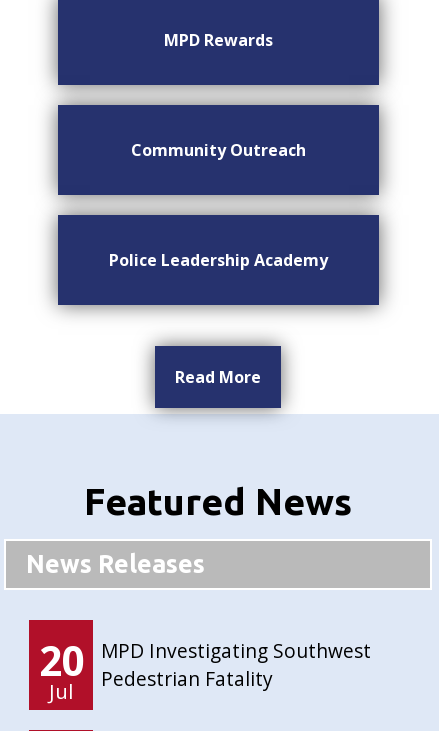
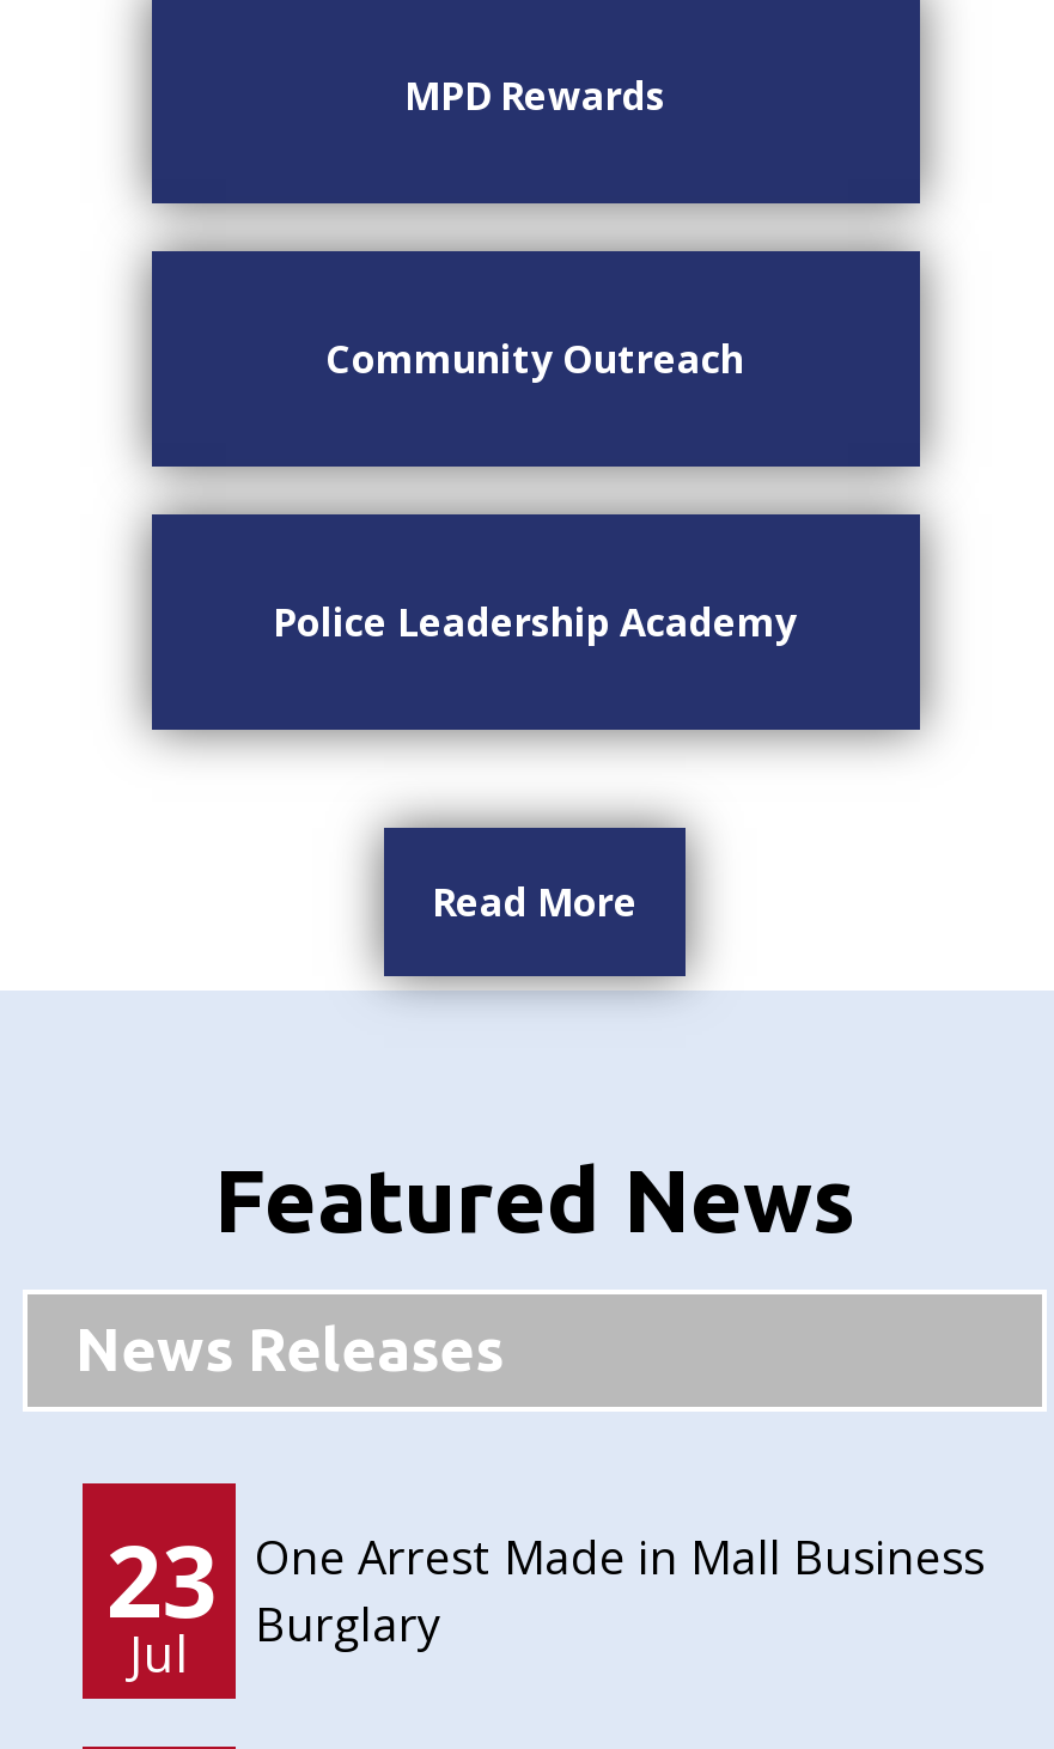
[39,632,85,688] 20 -> [106,1512,217,1646] 23
[101,637,371,692] MPD Investigating Southwest | Pedestrian Fatality -> [255,1524,985,1656] One Arrest Made in Mall Business | Burglary

